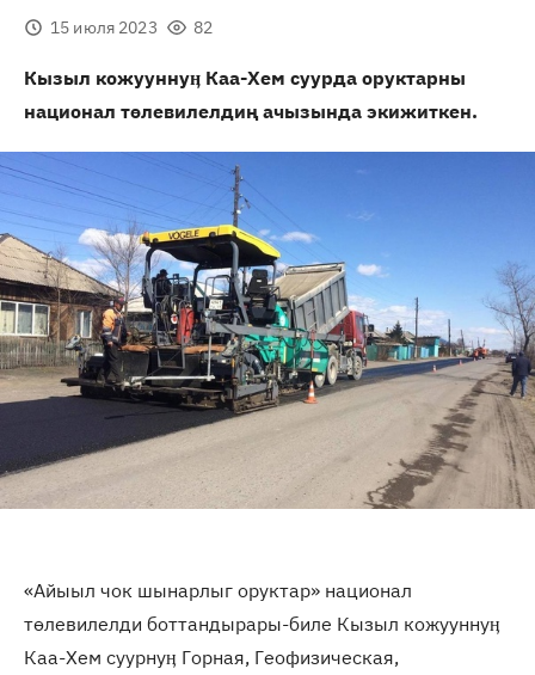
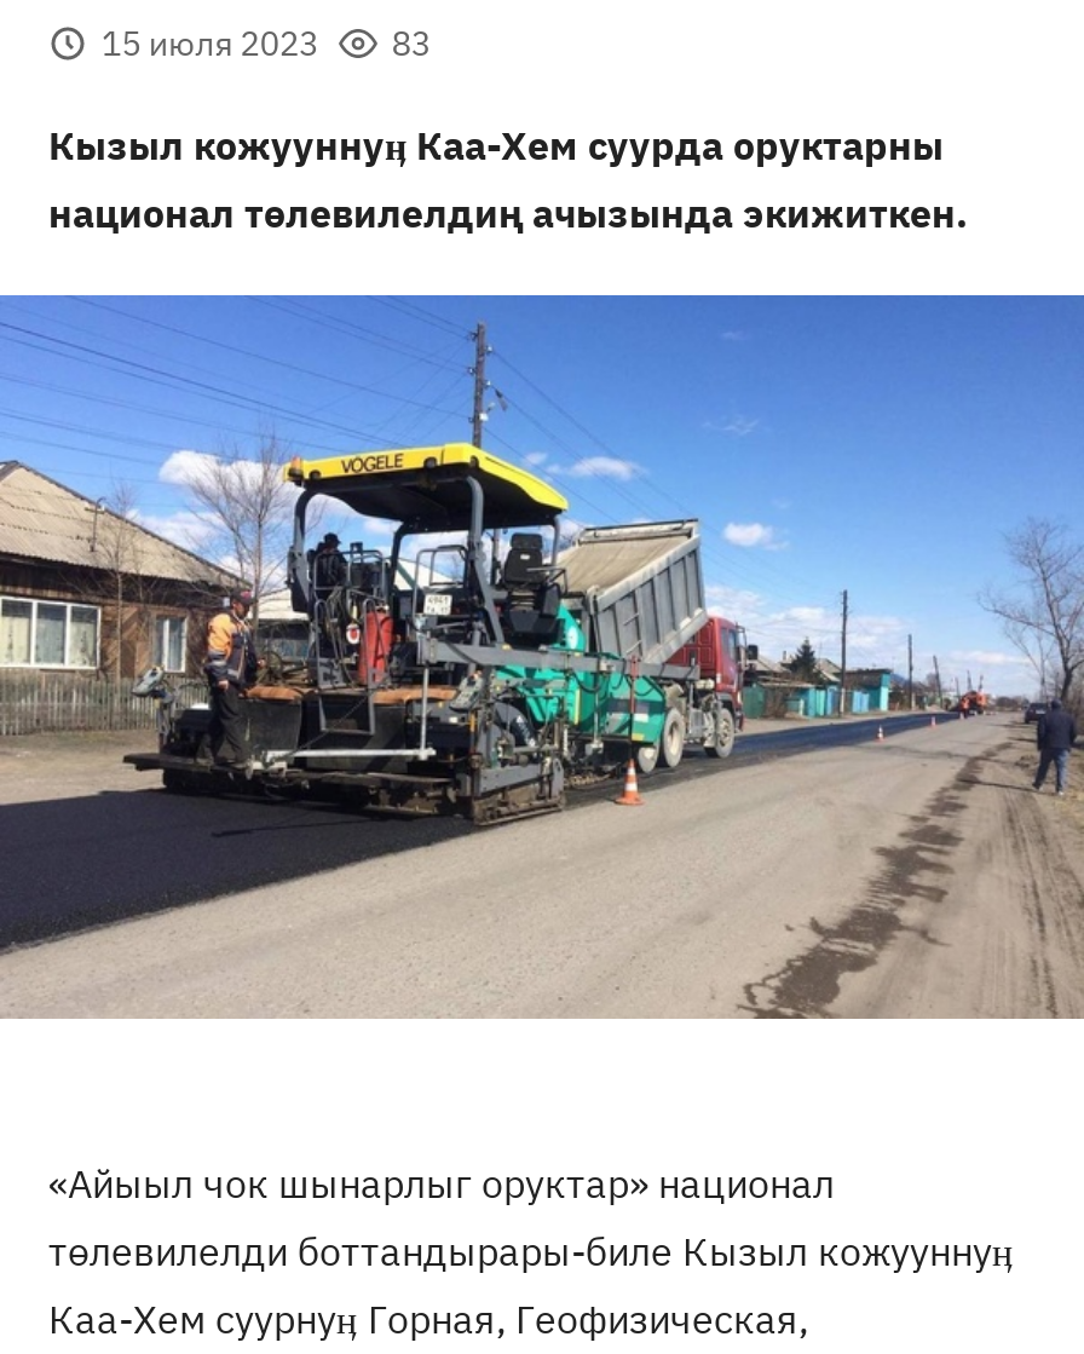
[50,17,213,38] 15 июля 2023 82 -> [102,22,431,65] 15 июля 2023 83

